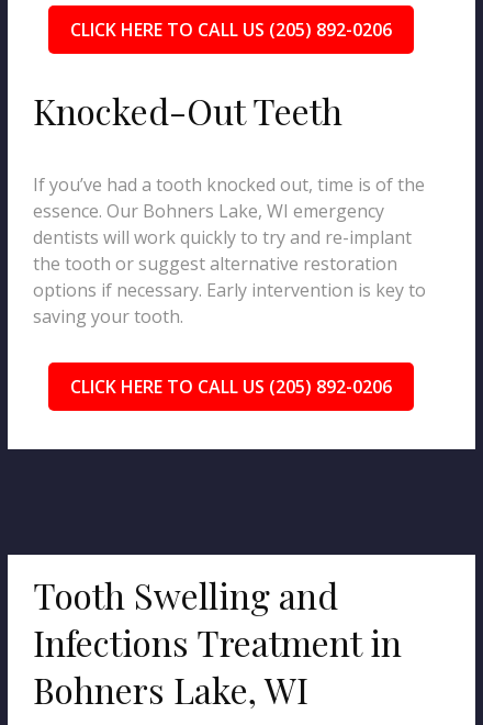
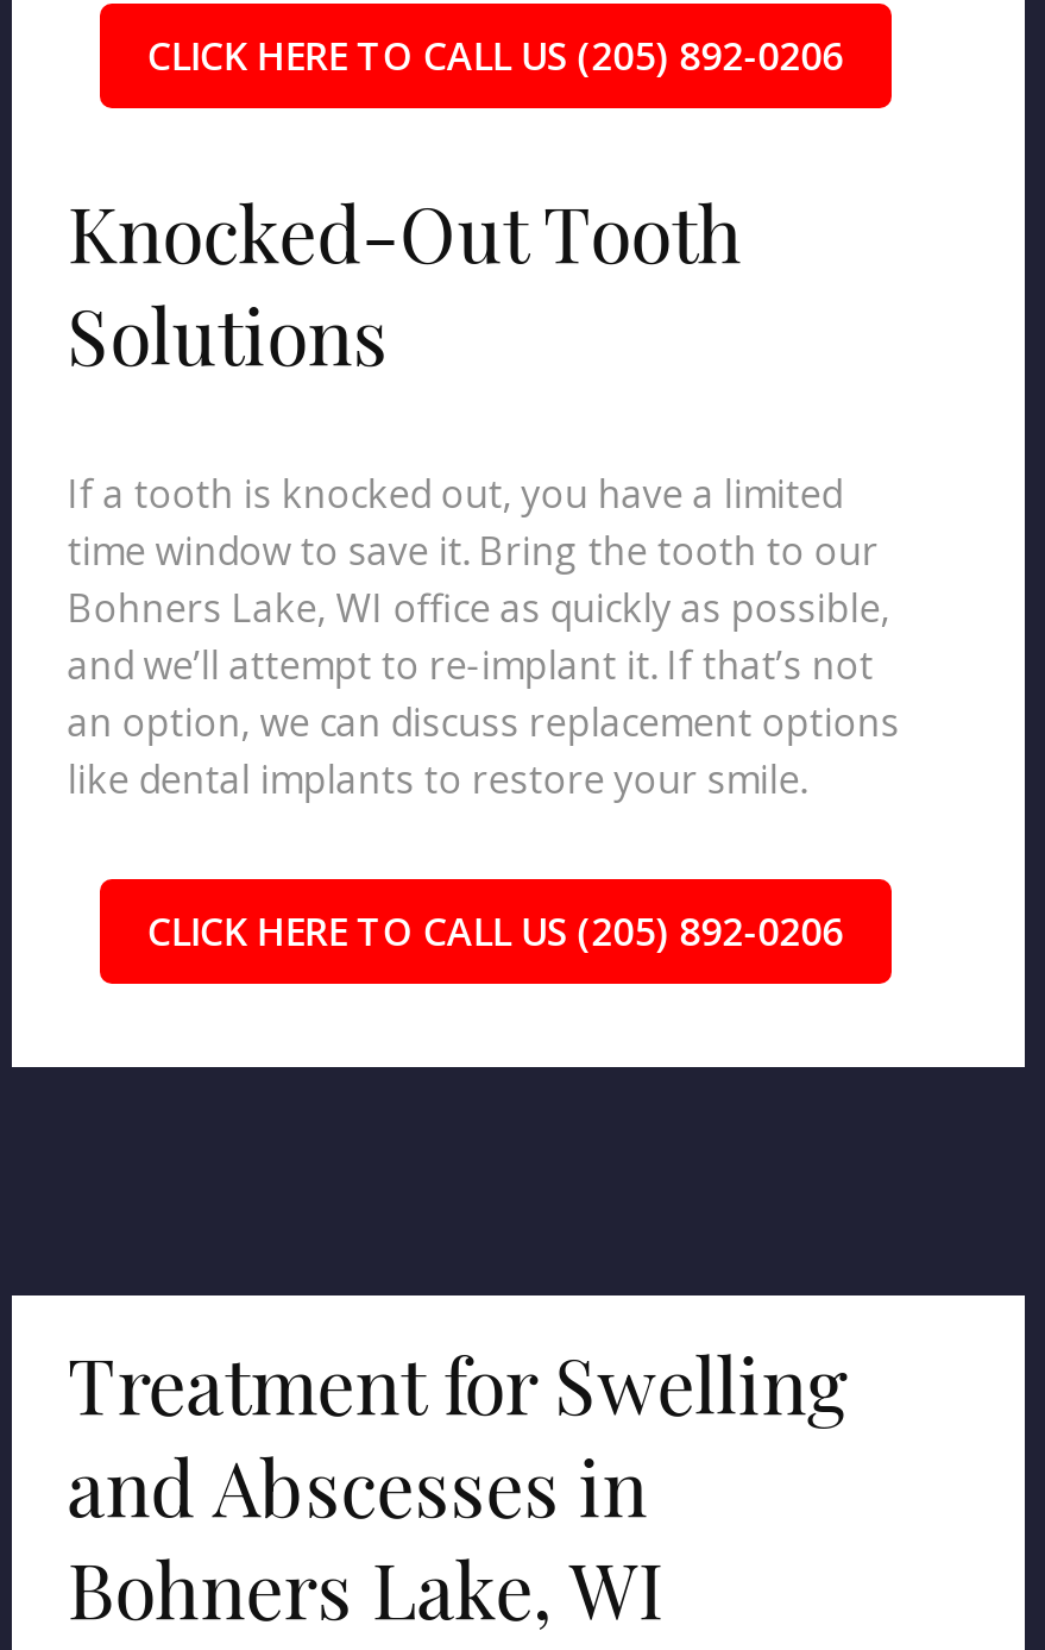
[33,87,343,134] Knocked-Out Teeth -> [67,180,742,384] Knocked-Out Tooth | Solutions
[33,172,426,328] If you’ve had a tooth knocked out, time is of the | essence. Our Bohners Lake, WI emergency | dentists will work quickly to try and re-implant | the tooth or suggest alternative restoration | options if necessary. Early intervention is key to | saving your tooth. -> [67,468,899,805] If a tooth is knocked out, you have a limited | time window to save it. Bring the tooth to our | Bohners Lake, WI office as quickly as possible, | and we’ll attempt to re-implant it. If that’s not | an option, we can discuss replacement options | like dental implants to restore your smile.
[33,571,402,666] Tooth Swelling and | Infections Treatment in -> [67,1331,849,1536] Treatment for Swelling | and Abscesses in

